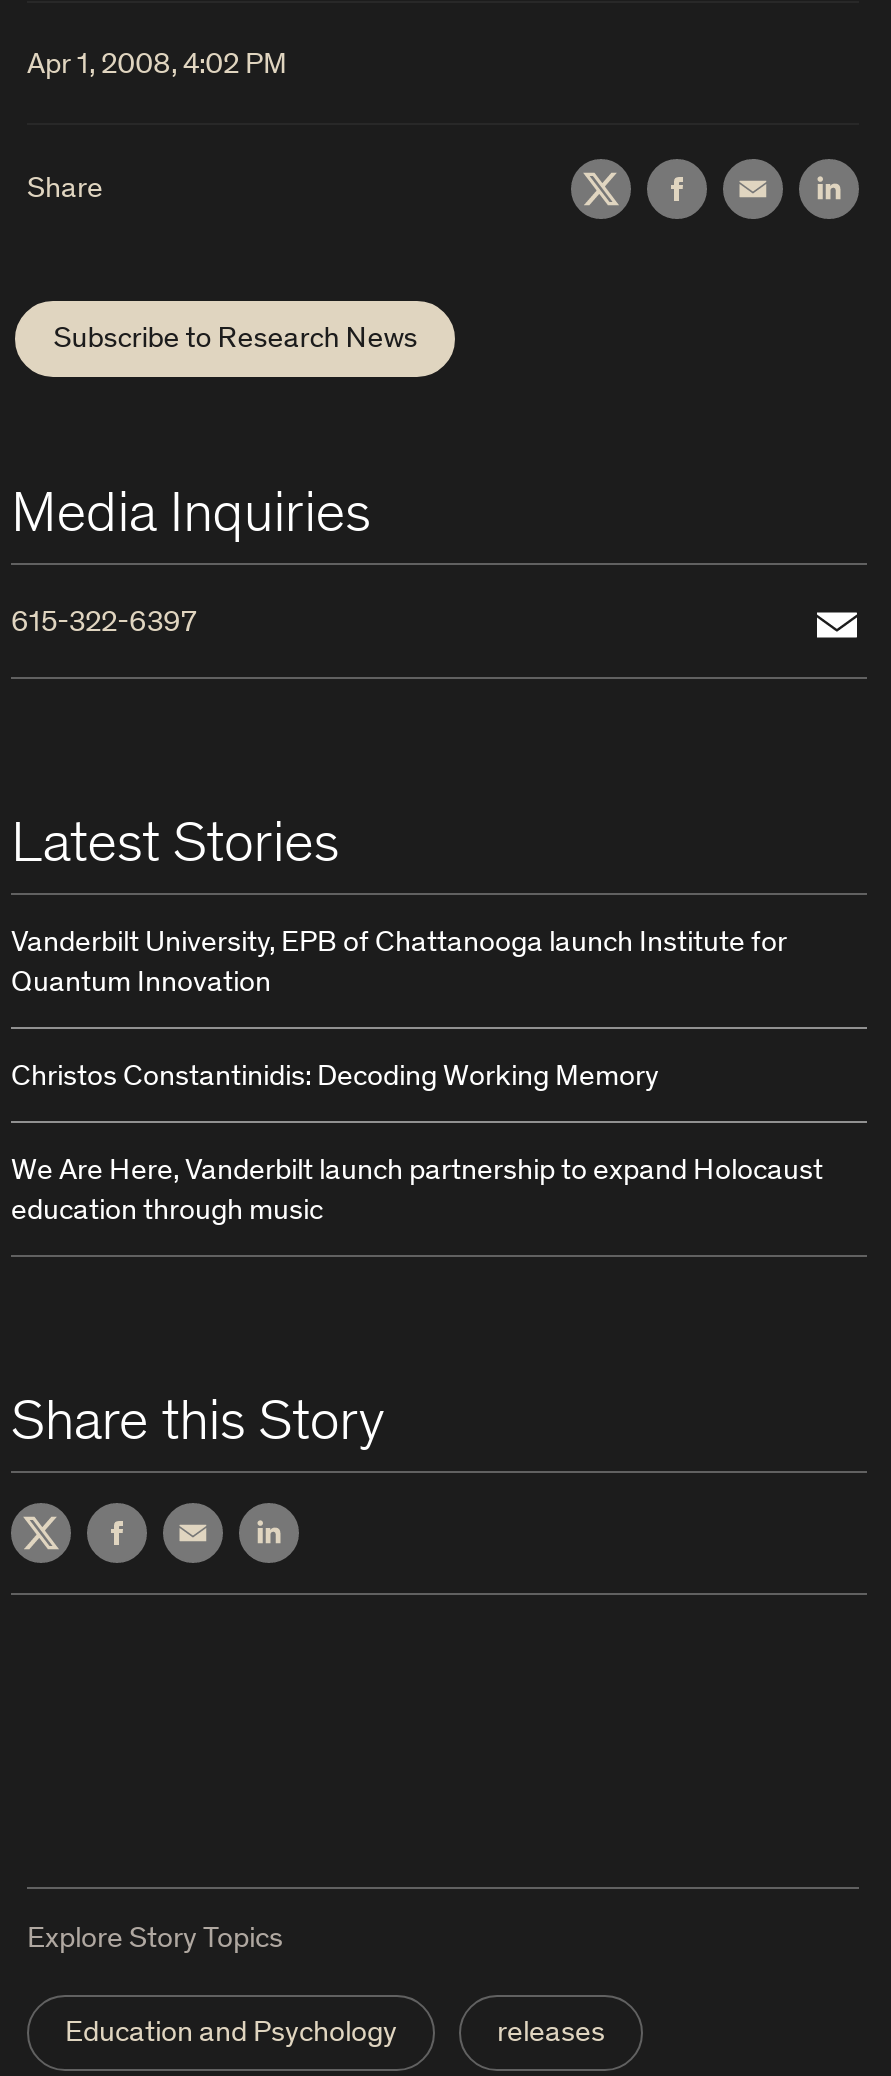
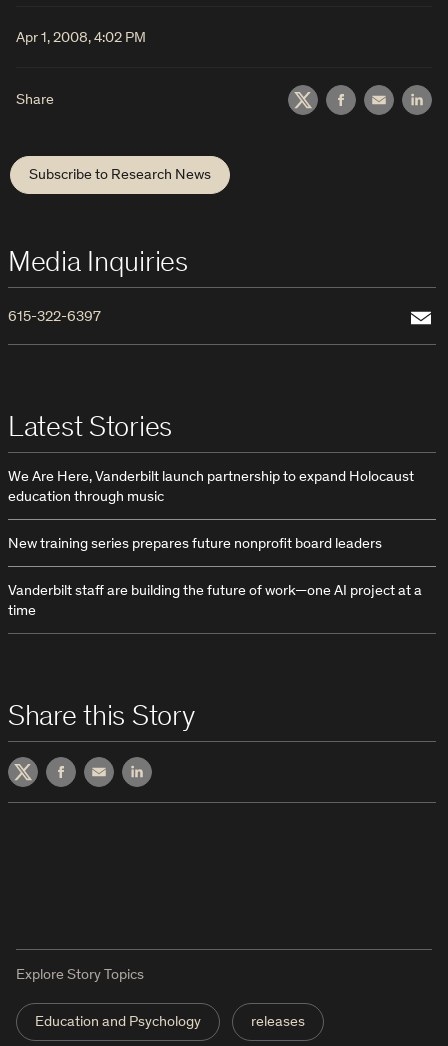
[11,929,787,1093] Vanderbilt University, EPB of Chattanooga launch Institute for | Quantum Innovation | Christos Constantinidis: Decoding Working Memory -> none
moved [11,1157,823,1227] -> [8,470,414,505]: We Are Here, Vanderbilt launch partnership to expand Holocaust | education through music
none -> [8,537,422,619] New training series prepares future nonprofit board leaders | Vanderbilt staff are building the future of work—one AI project at a | time

